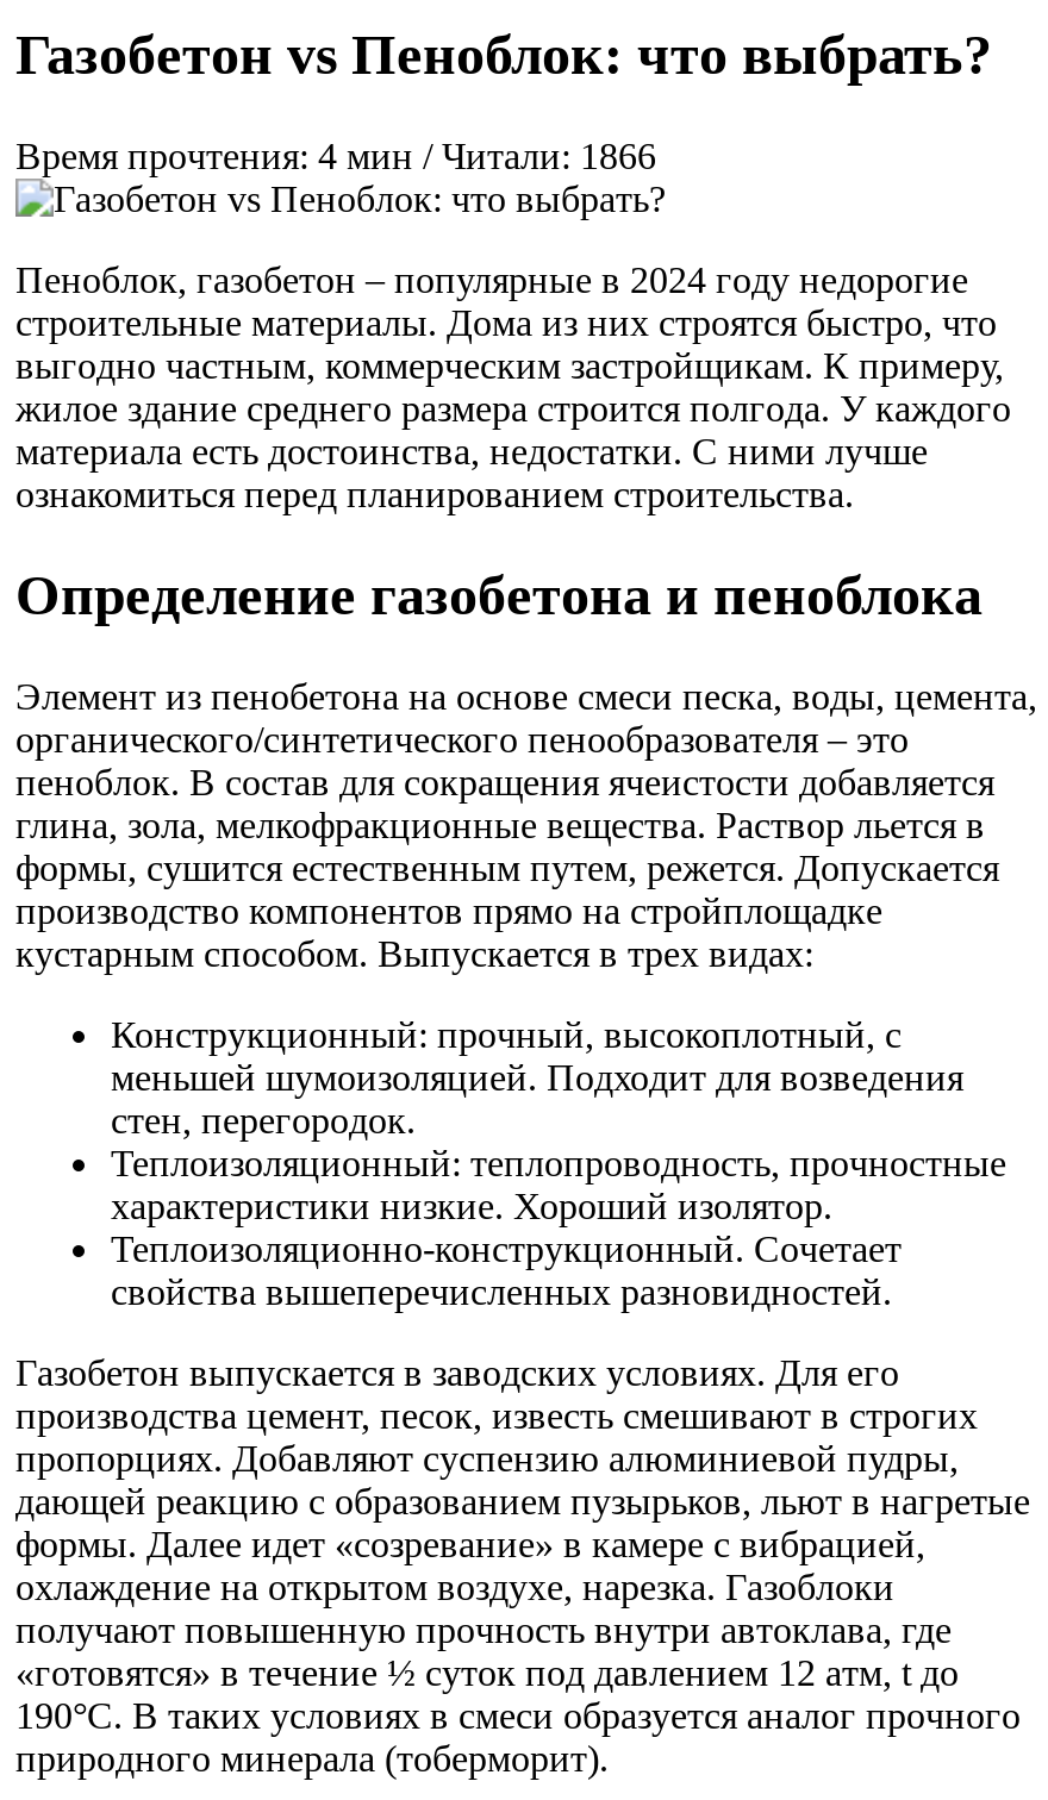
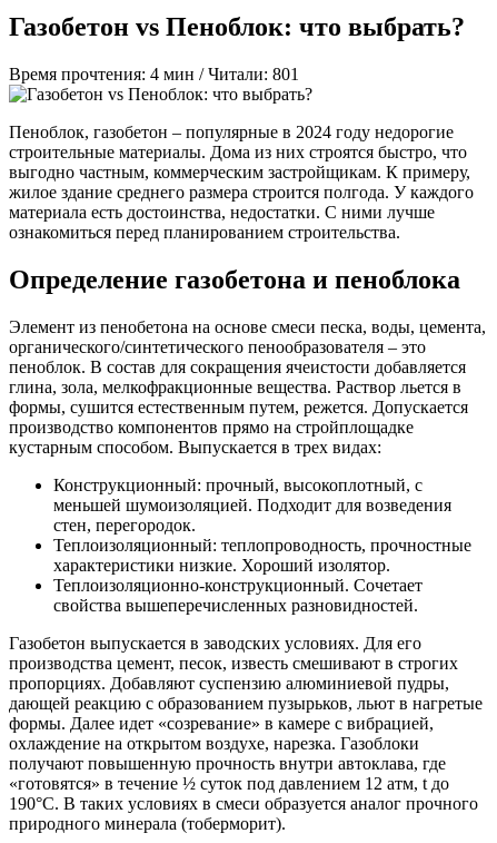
[15,135,656,176] Время прочтения: 4 мин / Читали: 1866 -> [9,64,299,83] Время прочтения: 4 мин / Читали: 801

